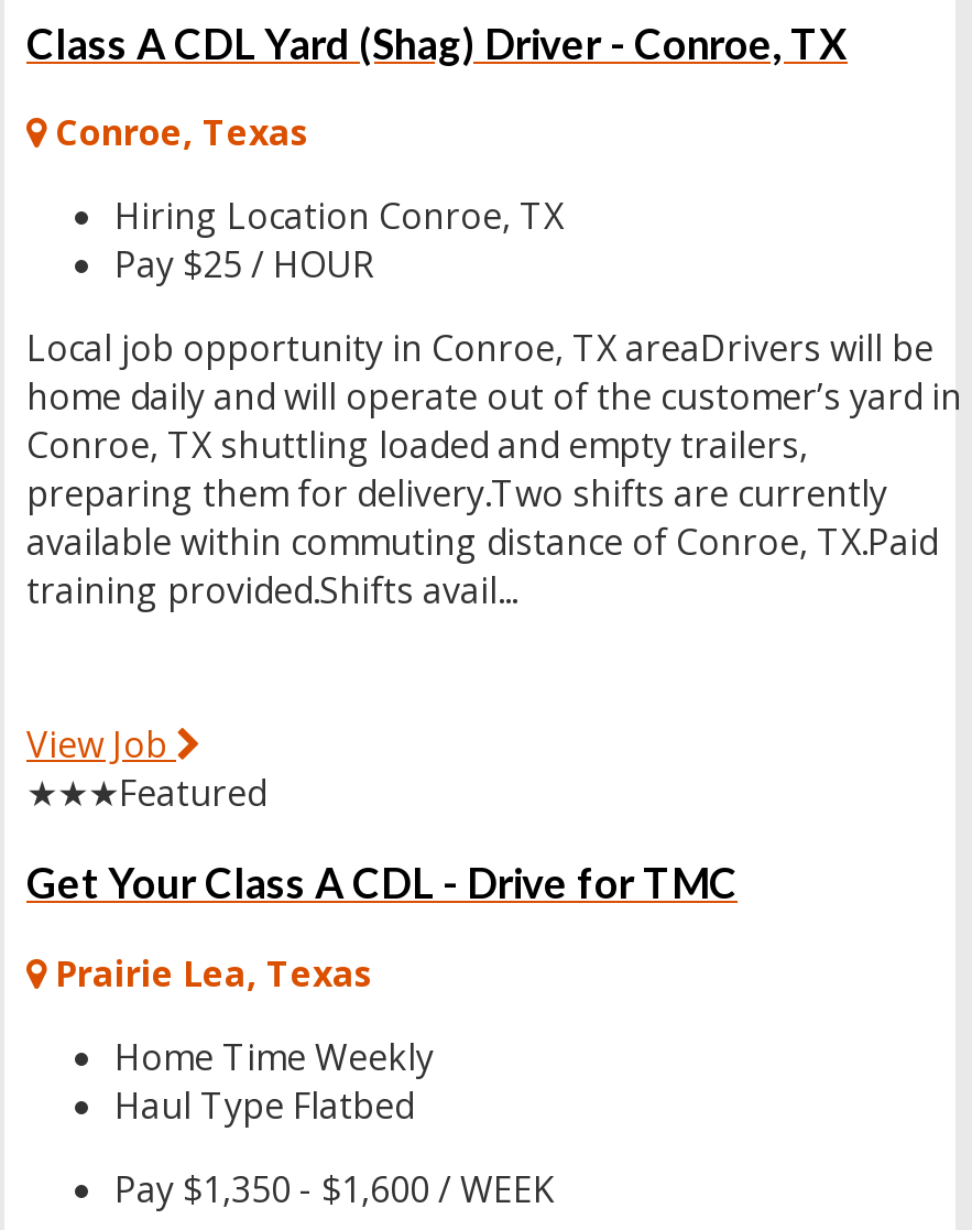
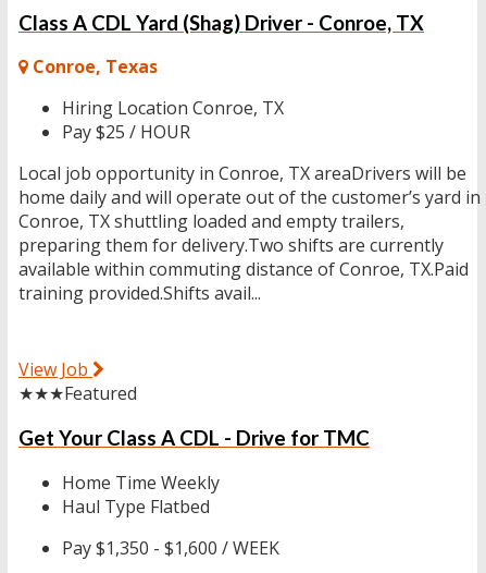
[46,949,372,997] Prairie Lea, Texas -> none

